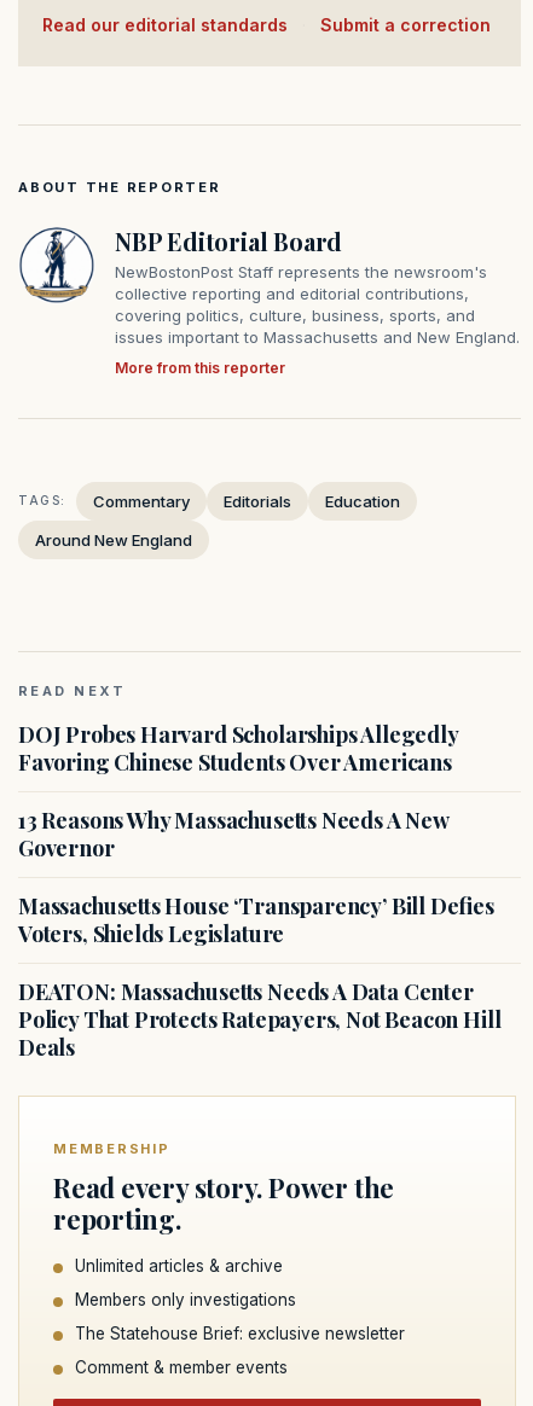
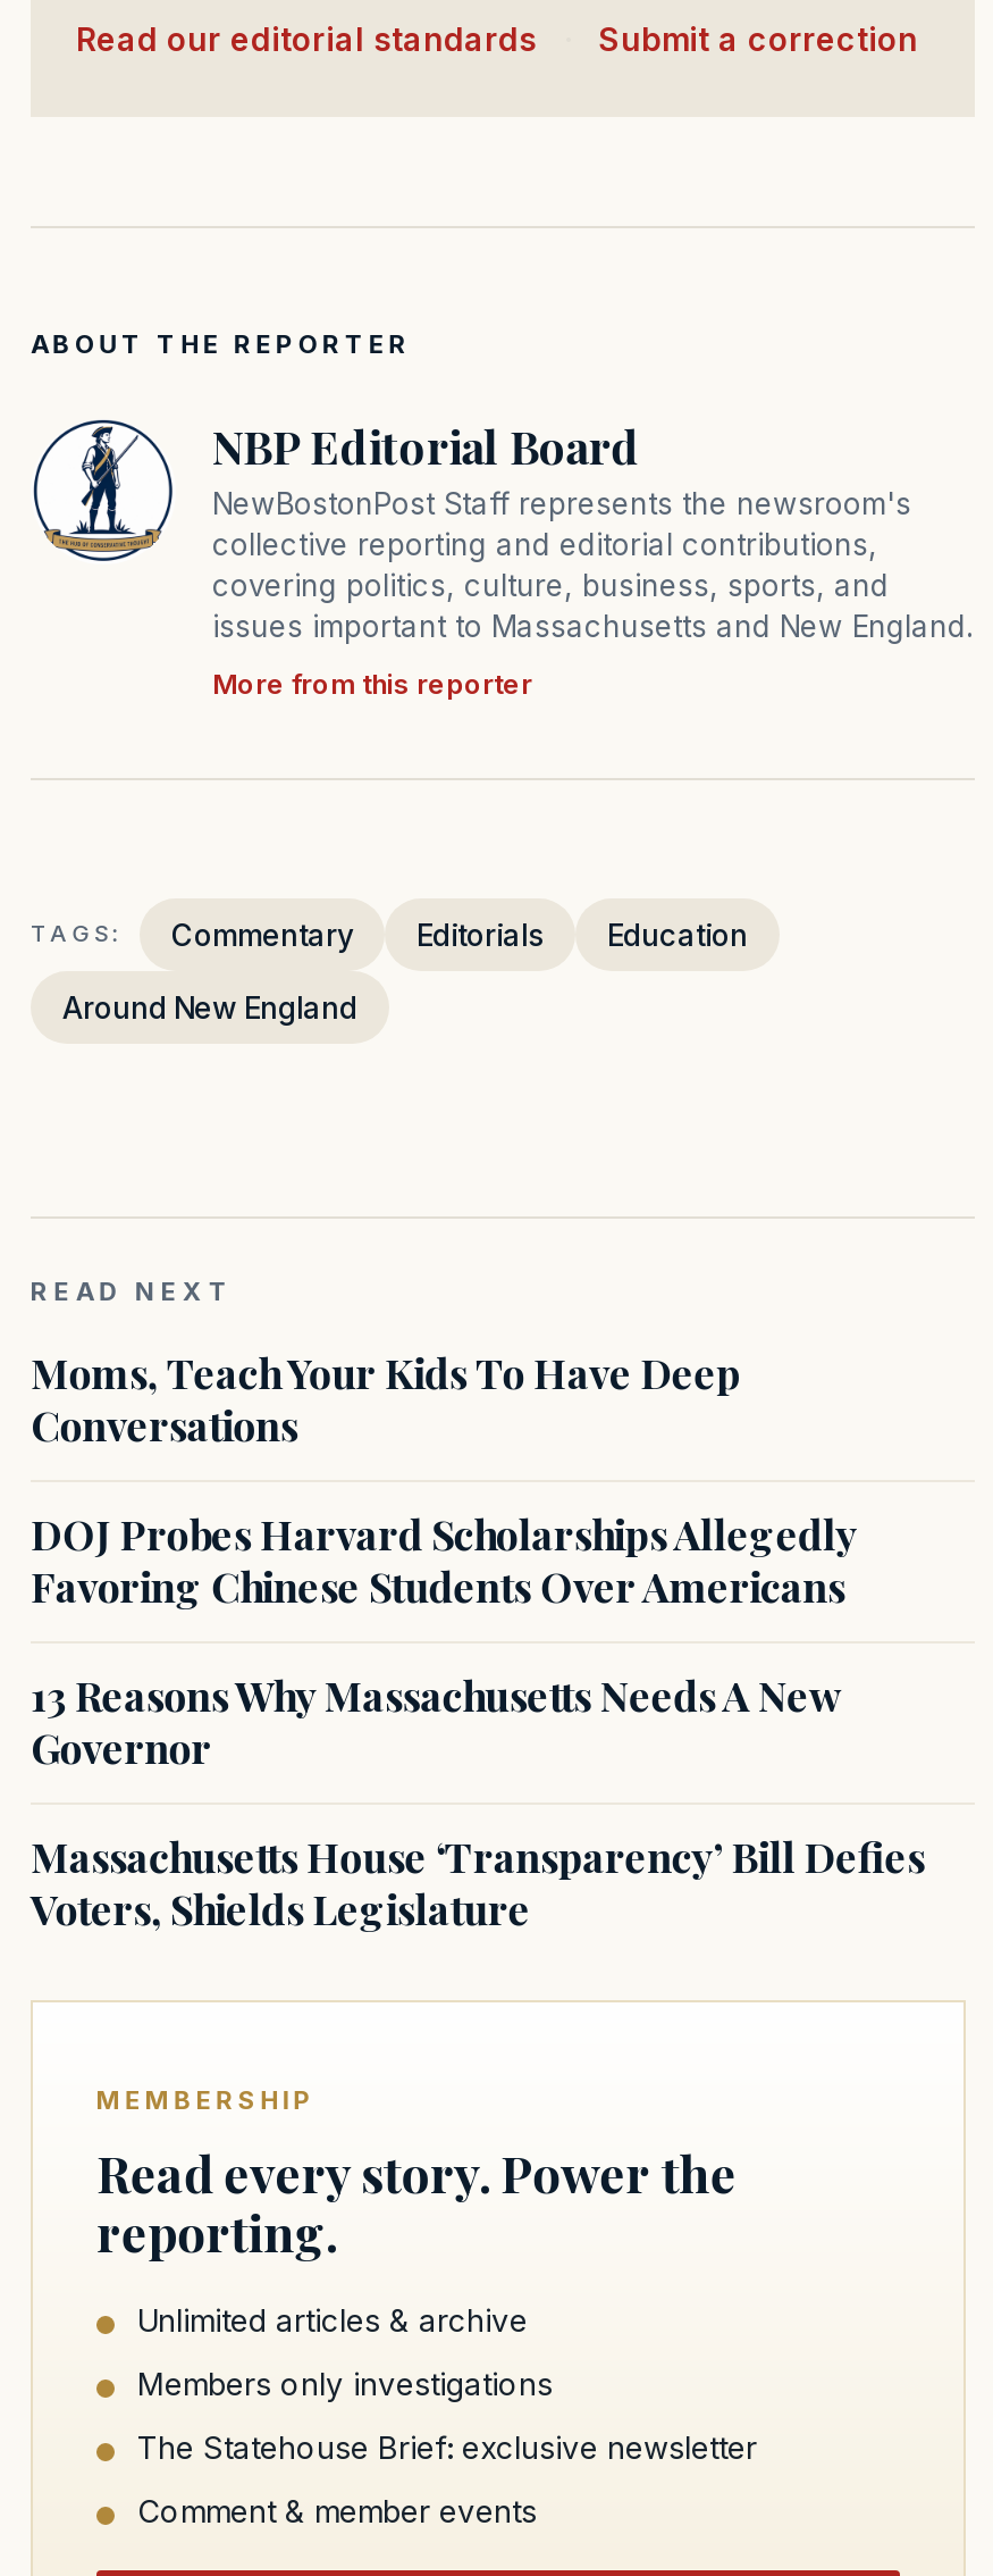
none -> [31,1346,741,1452] Moms, Teach Your Kids To Have Deep | Conversations
moved [18,720,494,948] -> [31,1507,925,1936]: DOJ Probes Harvard Scholarships Allegedly | Favoring Chinese Students Over Americans | 13 Reasons Why Massachusetts Needs A New | Governor | Massachusetts House ‘Transparency’ Bill Defies | Voters, Shields Legislature
[18,977,501,1062] DEATON: Massachusetts Needs A Data Center | Policy That Protects Ratepayers, Not Beacon Hill | Deals -> none

